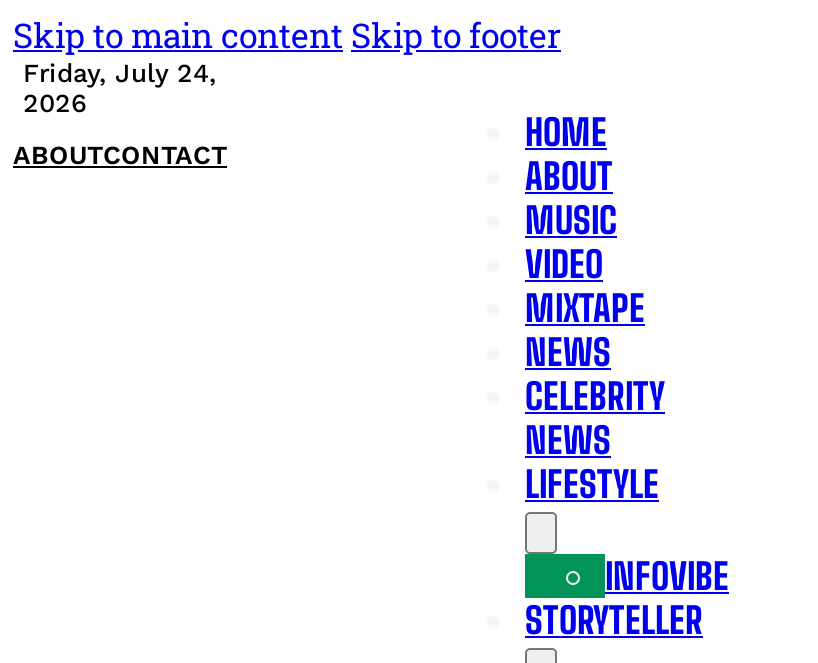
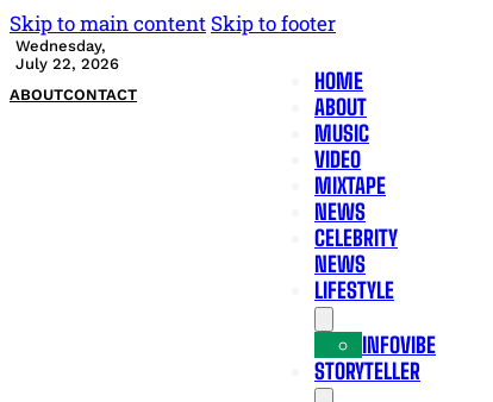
[23,58,217,118] Friday, July 24, | 2026 -> [15,37,119,73] Wednesday, | July 22, 2026

